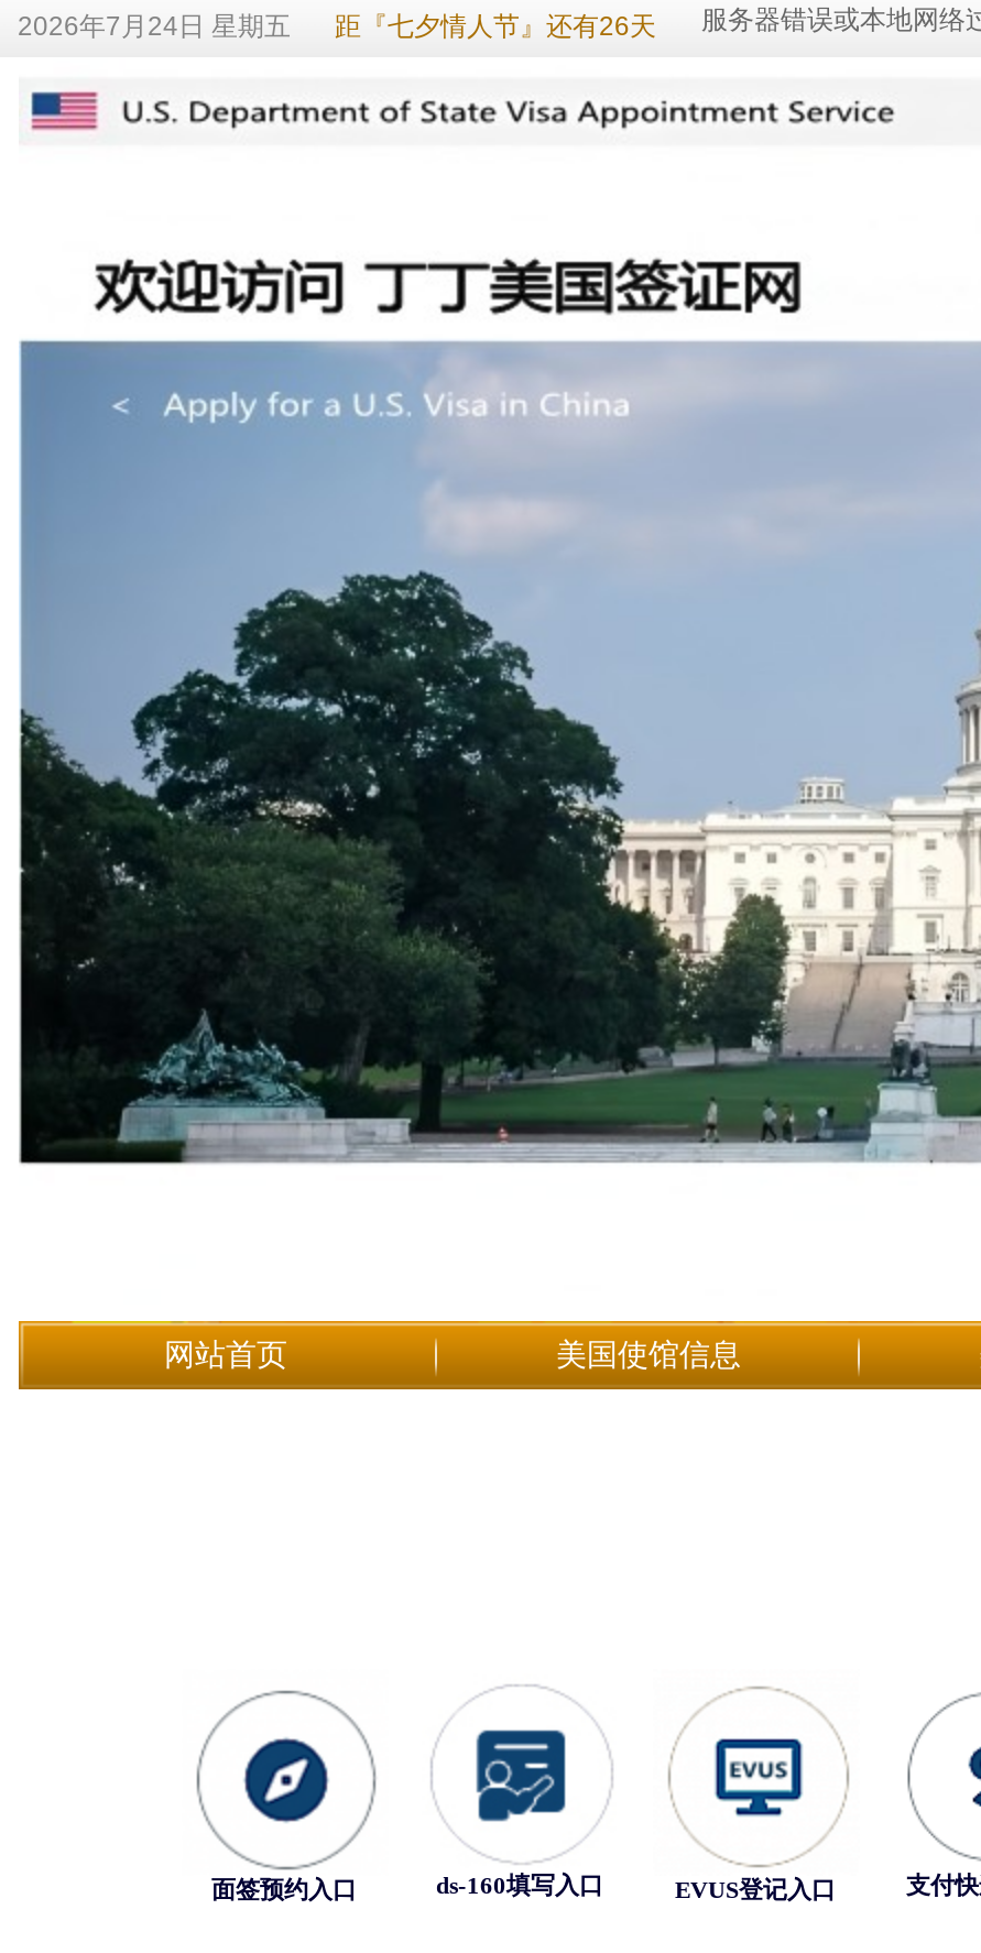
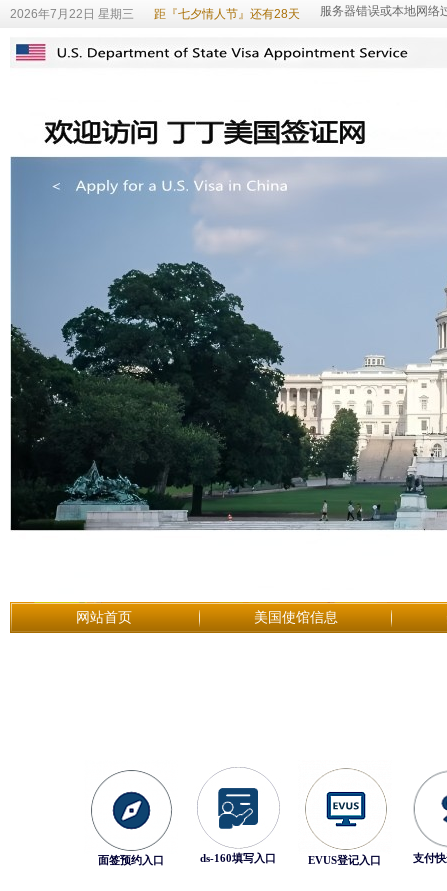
[18,11,291,42] 2026年7月24日 星期五 -> [9,7,133,21] 2026年7月22日 星期三
[335,11,656,42] 距『七夕情人节』还有26天 -> [153,7,299,21] 距『七夕情人节』还有28天

